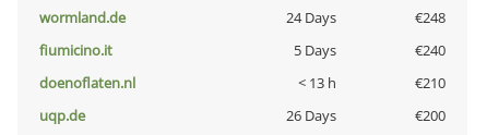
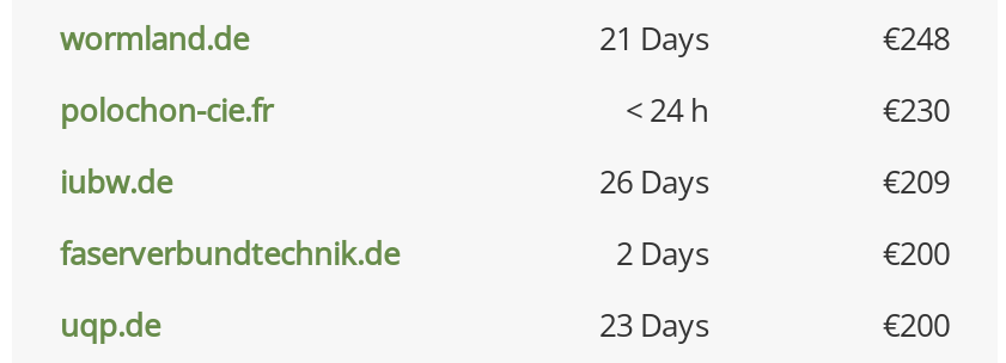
[286,8,336,27] 24 Days -> [599,17,709,60] 21 Days
[39,40,446,93] fiumicino.it | 5 Days | €240 | doenoflaten.nl | < 13 h | €210 -> [60,88,950,275] polochon-cie.fr | < 24 h | €230 | iubw.de | 26 Days | €209 | faserverbundtechnik.de | 2 Days | €200
[286,106,336,125] 26 Days -> [599,303,709,346] 23 Days

